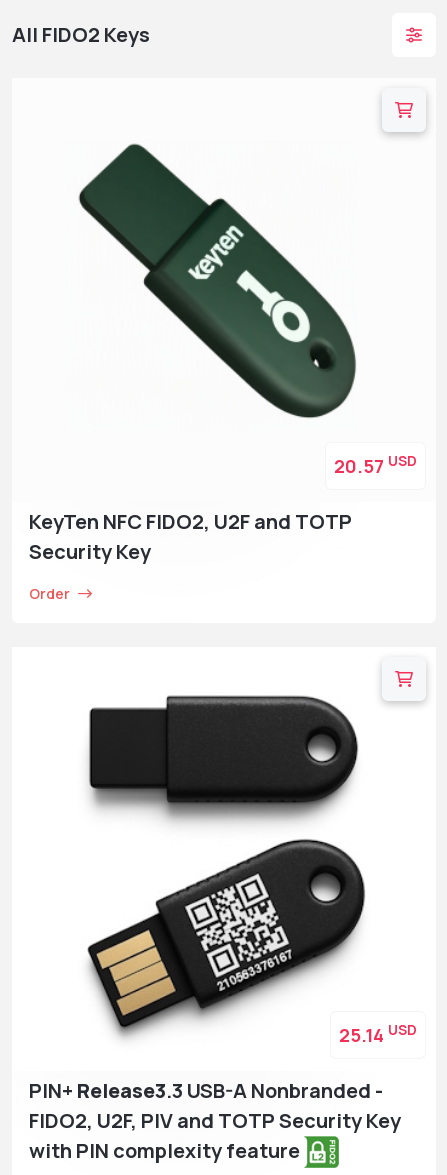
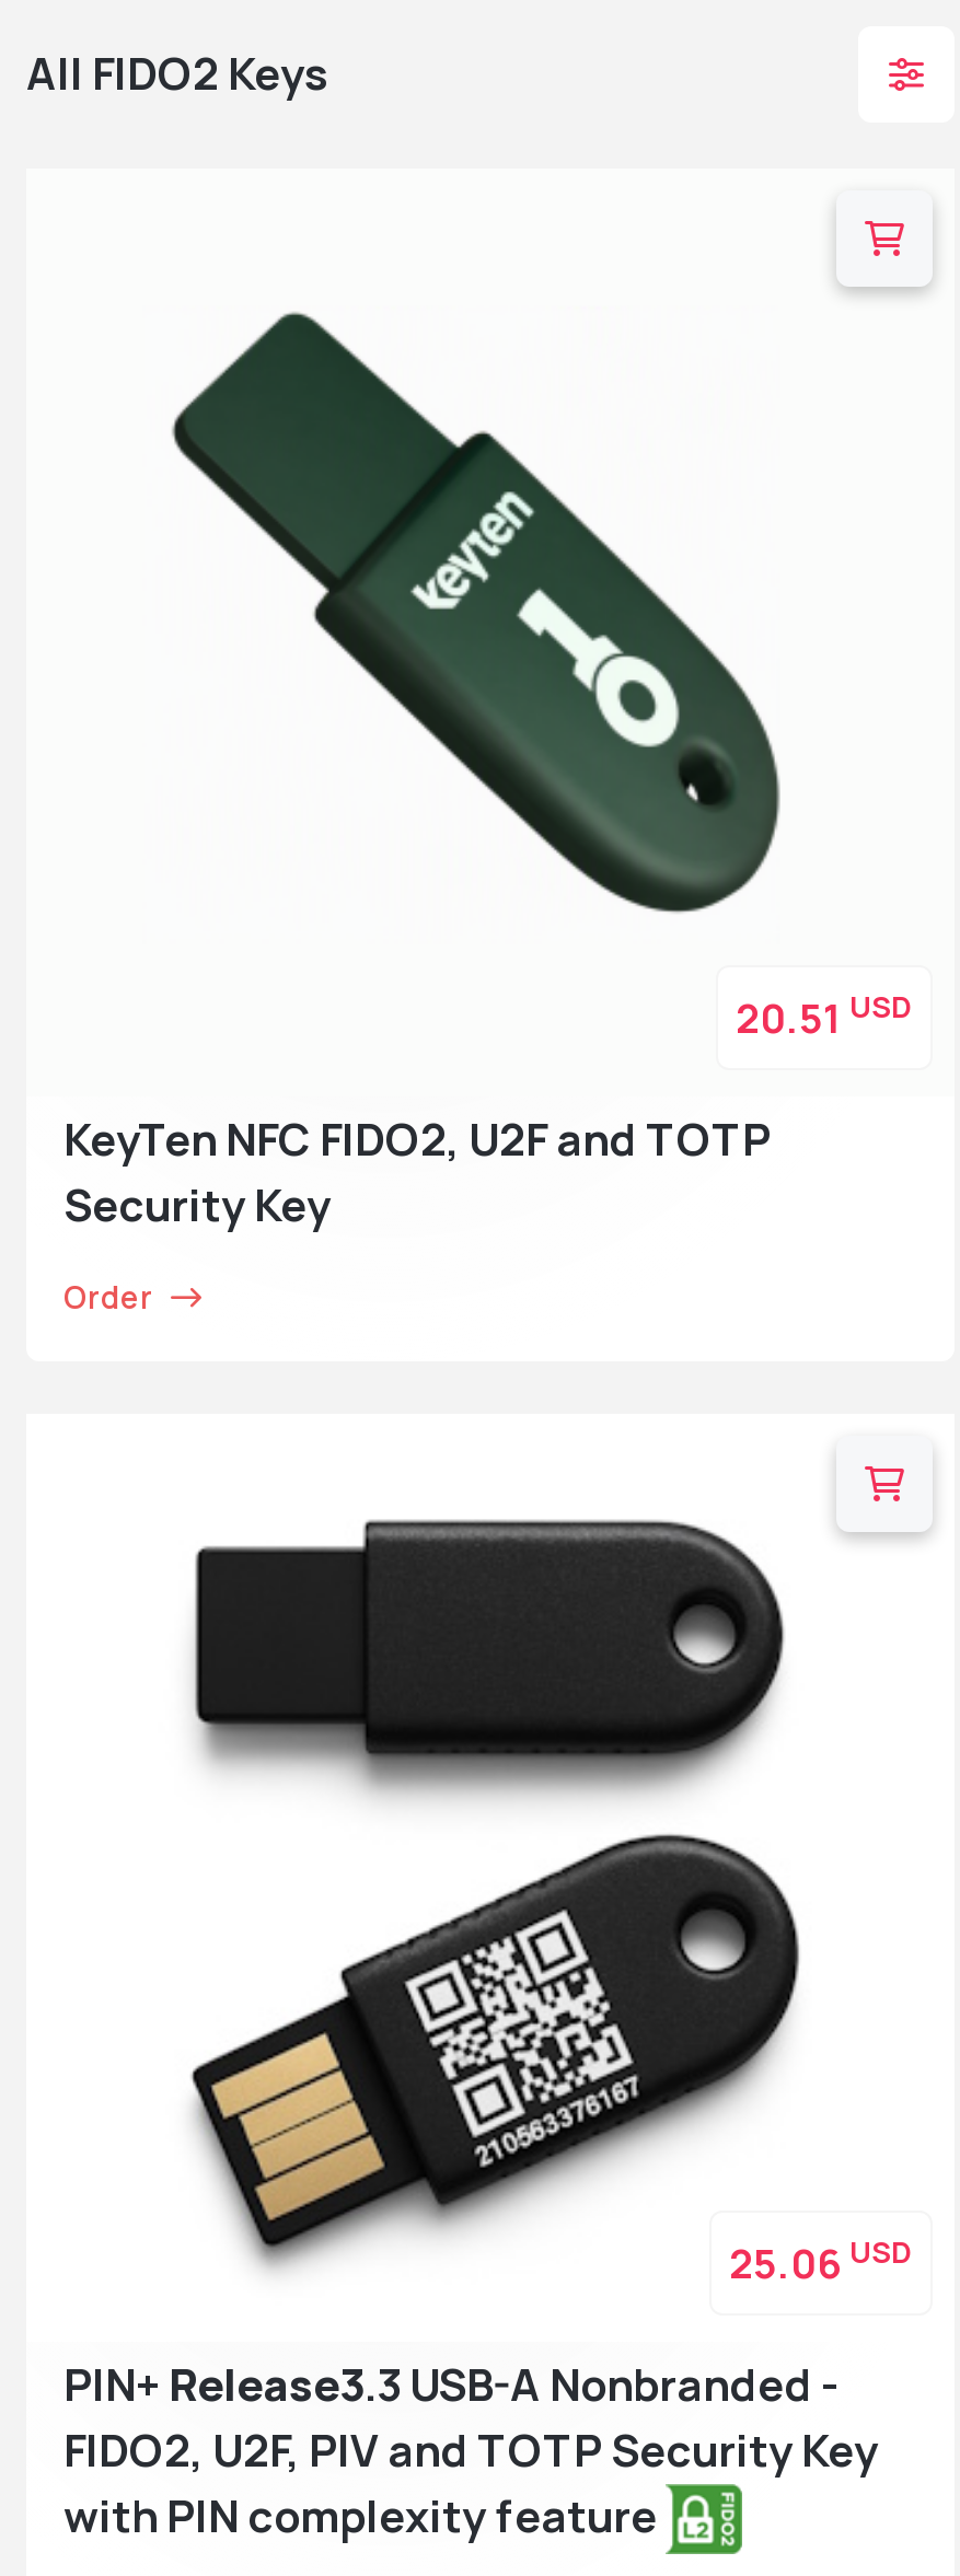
[334,452,417,478] 20.57 USD -> [736,987,913,1043] 20.51 USD
[339,1021,417,1047] 25.14 USD -> [729,2232,913,2289] 25.06 USD

